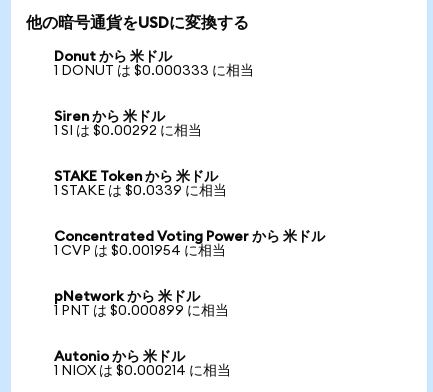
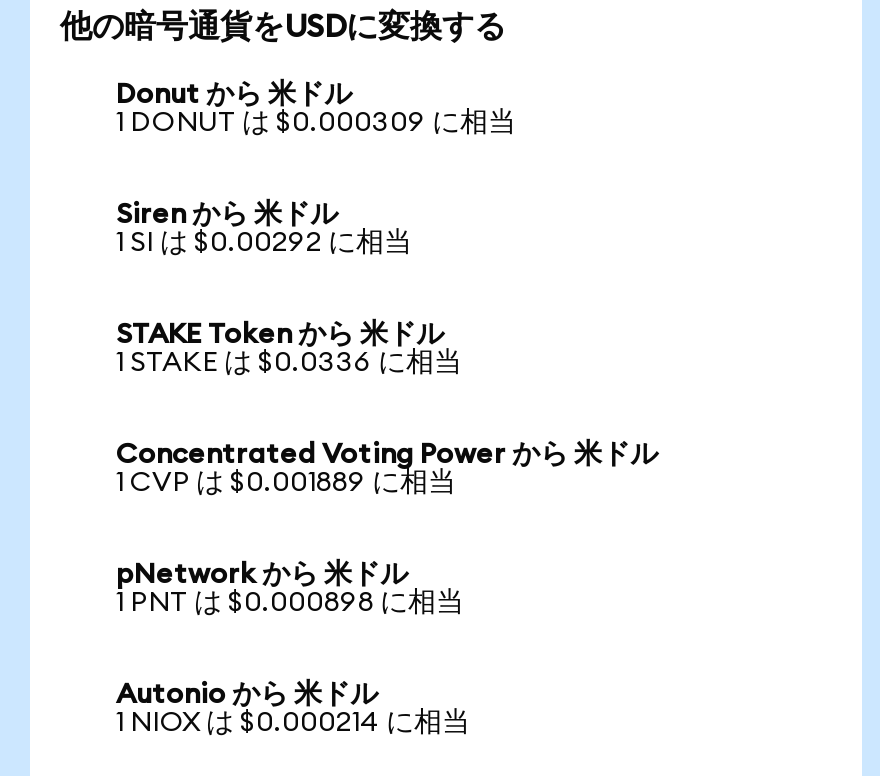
[54,64,254,78] 1 DONUT は $0.000333 に相当 -> [116,109,516,137] 1 DONUT は $0.000309 に相当
[54,184,227,198] 1 STAKE は $0.0339 に相当 -> [116,349,462,377] 1 STAKE は $0.0336 に相当
[54,244,226,258] 1 CVP は $0.001954 に相当 -> [116,469,456,497] 1 CVP は $0.001889 に相当
[54,304,229,318] 1 PNT は $0.000899 に相当 -> [116,589,464,617] 1 PNT は $0.000898 に相当

